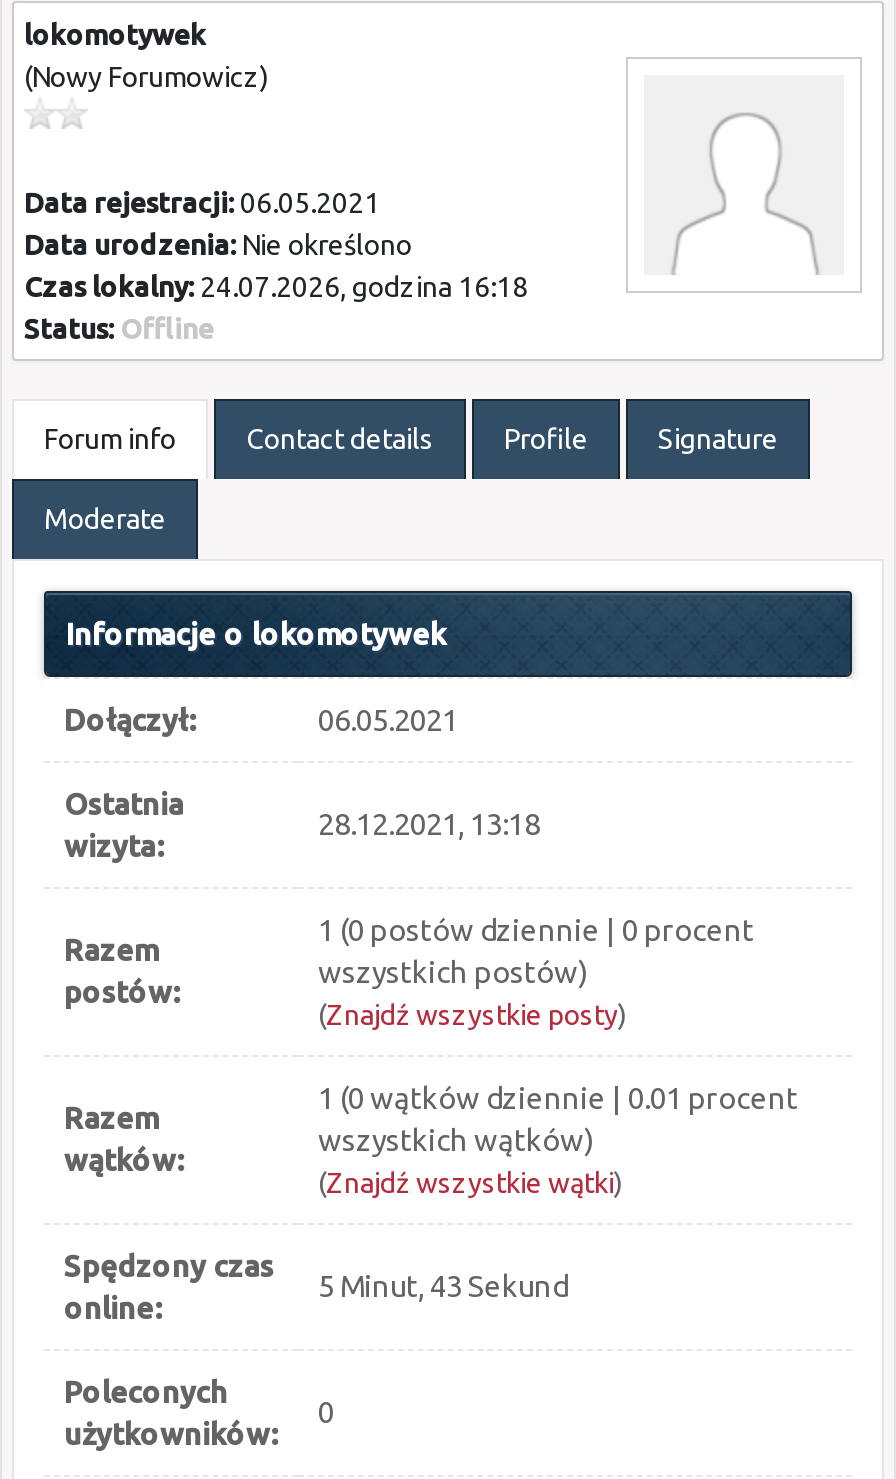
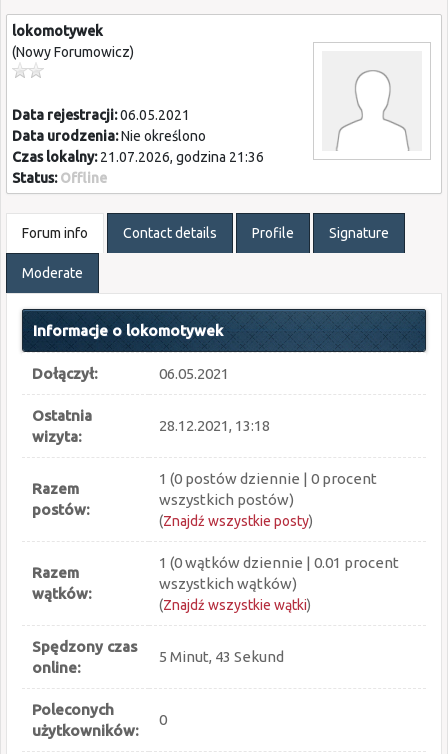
[24,272,528,304] Czas lokalny: 24.07.2026, godzina 16:18 -> [12,149,264,165] Czas lokalny: 21.07.2026, godzina 21:36

